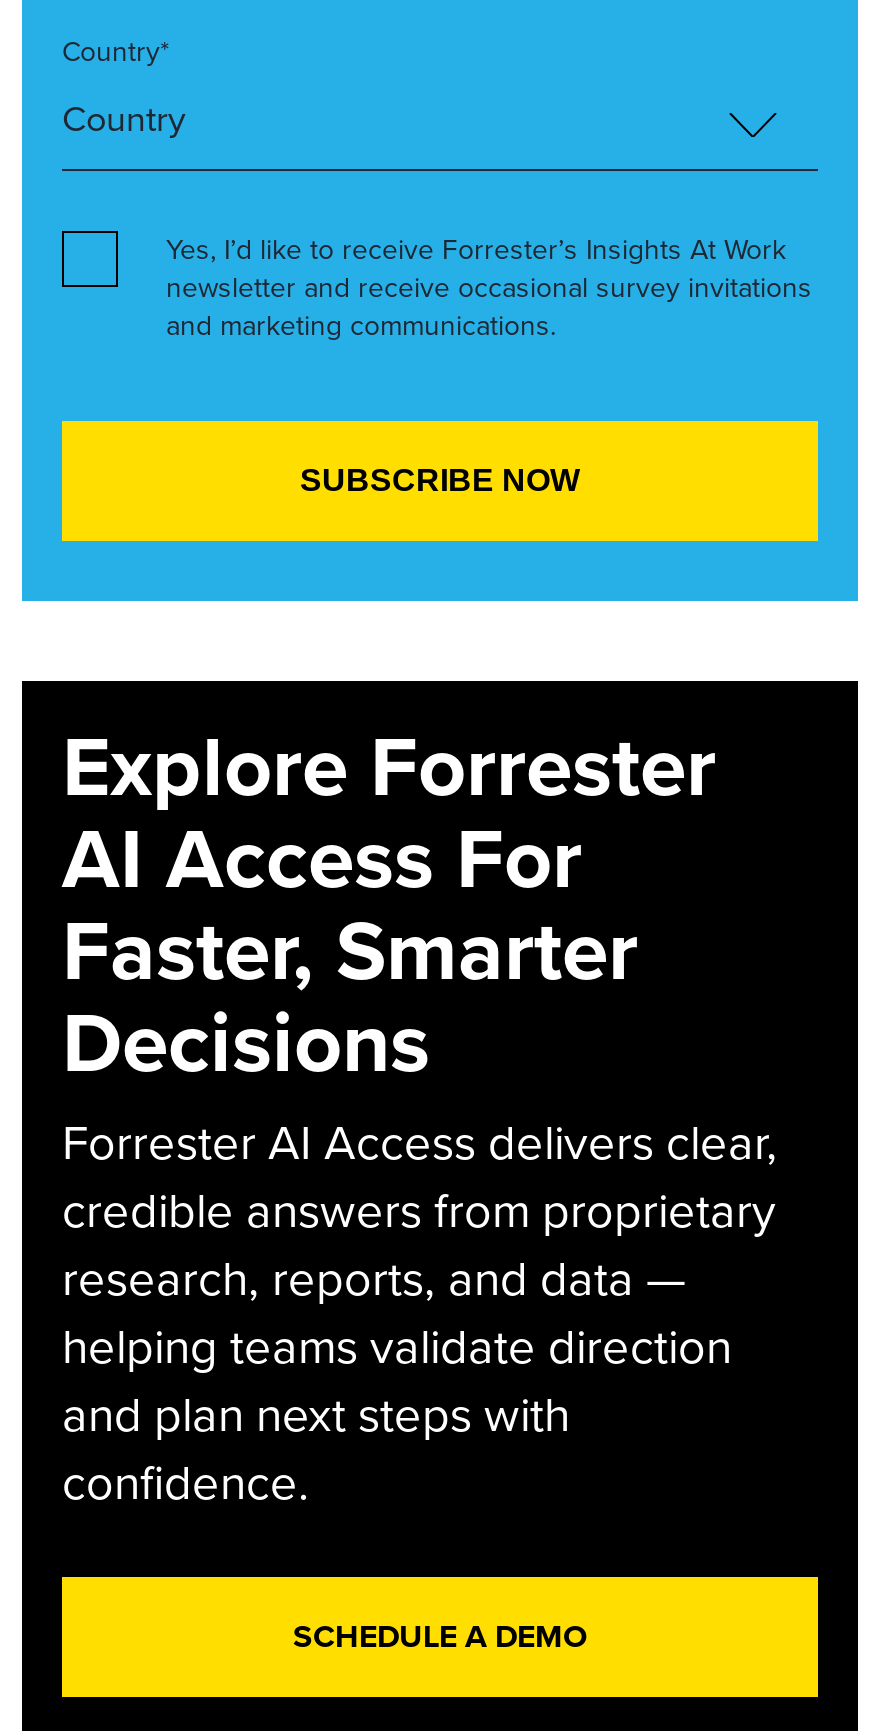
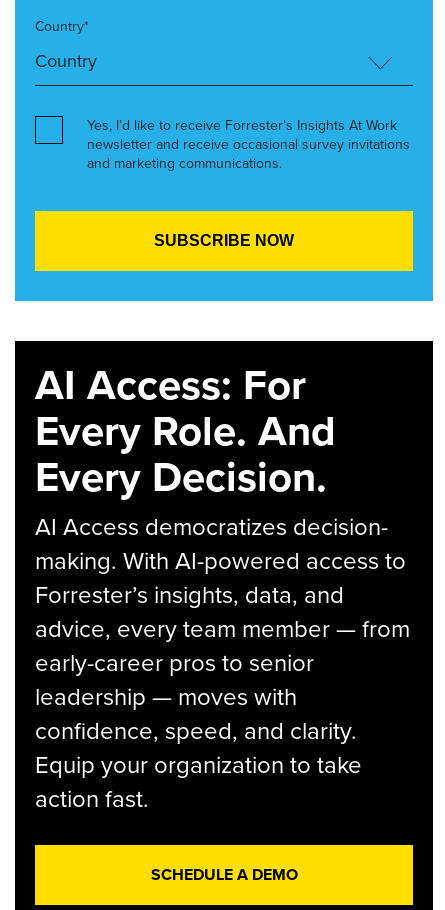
[62,705,778,1519] Explore Forrester | AI Access For | Faster, Smarter | Decisions | Forrester AI Access delivers clear, | credible answers from proprietary | research, reports, and data — | helping teams validate direction | and plan next steps with | confidence. -> [35,354,410,815] AI Access: For | Every Role. And | Every Decision. | AI Access democratizes decision- | making. With AI-powered access to | Forrester’s insights, data, and | advice, every team member — from | early-career pros to senior | leadership — moves with | confidence, speed, and clarity. | Equip your organization to take | action fast.

